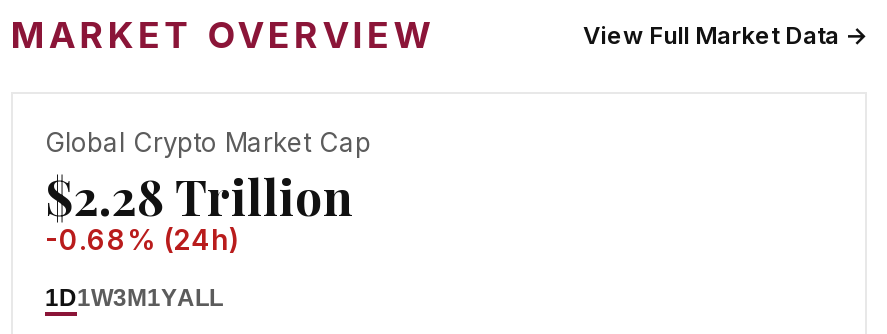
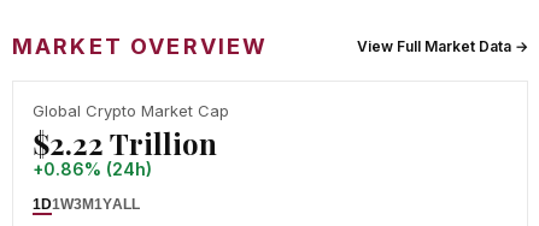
[45,164,353,228] $2.28 Trillion -> [33,124,217,162] $2.22 Trillion
[45,222,239,256] -0.68% (24h) -> [33,159,152,179] +0.86% (24h)

